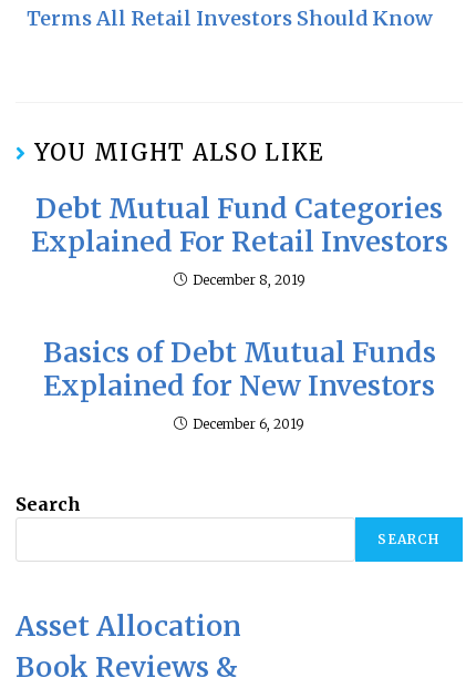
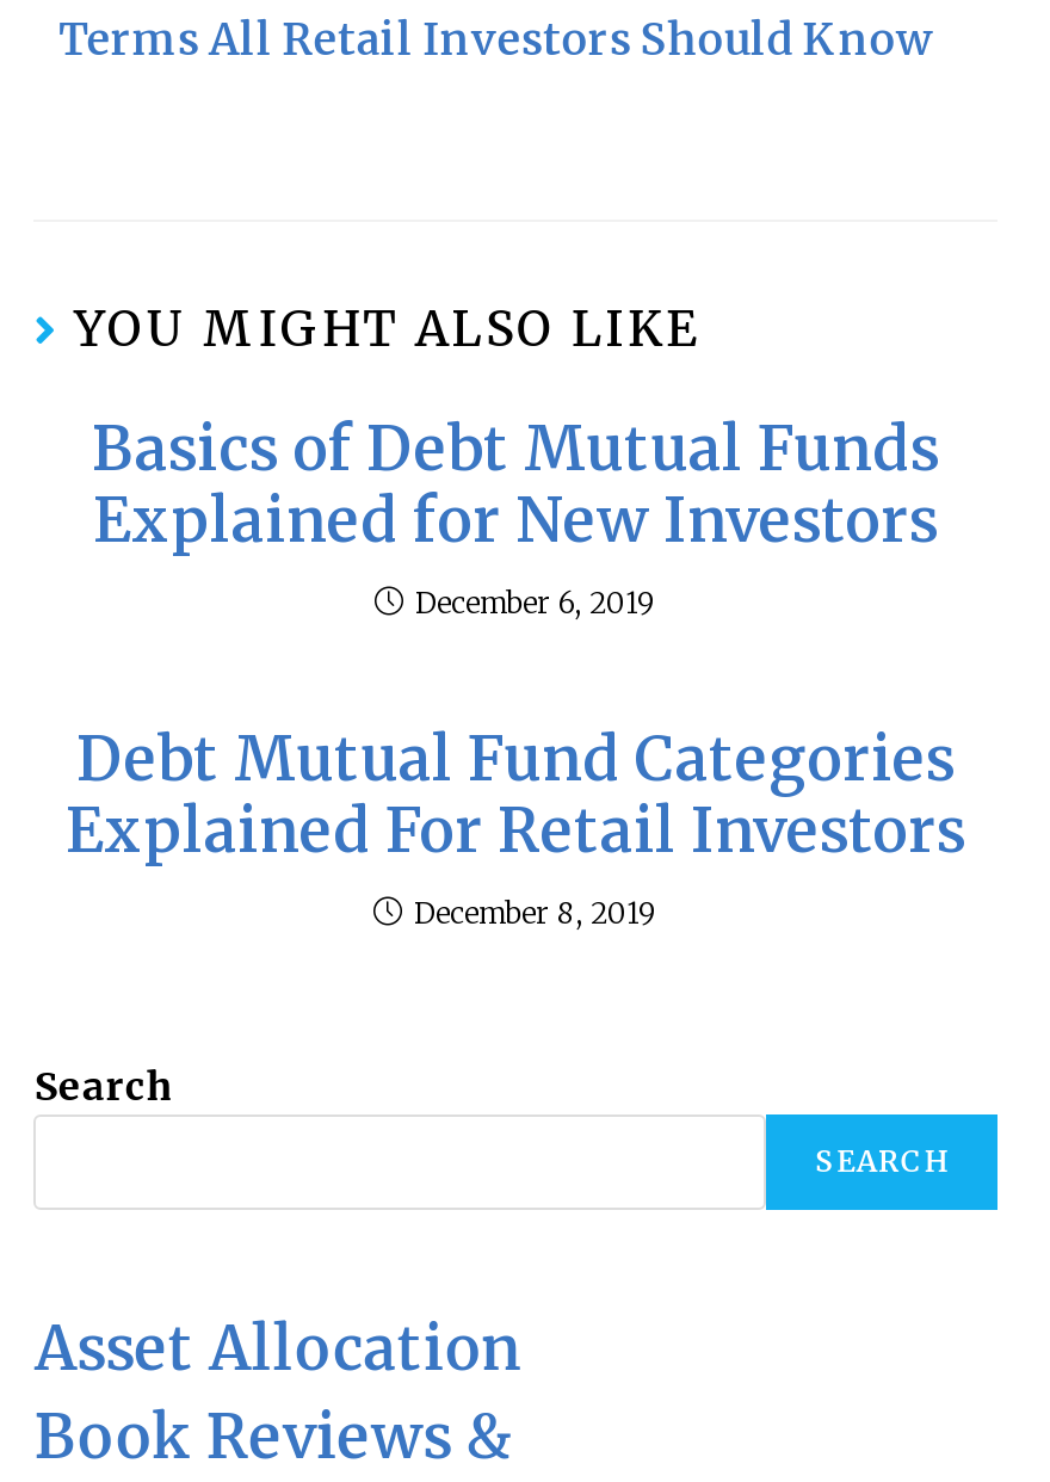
moved [30,191,448,288] -> [66,721,965,931]: Debt Mutual Fund Categories | Explained For Retail Investors | December 8, 2019
moved [43,335,436,432] -> [92,410,939,620]: Basics of Debt Mutual Funds | Explained for New Investors | December 6, 2019

